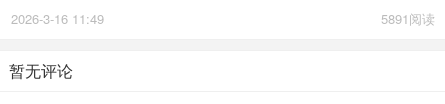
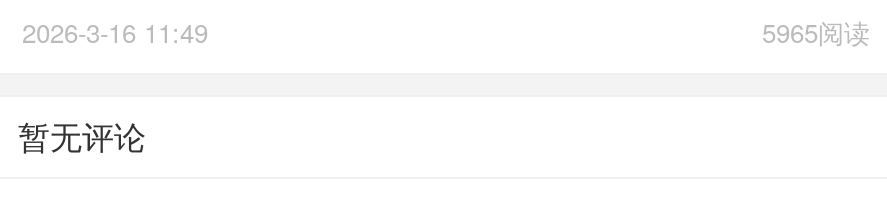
[381,9,435,28] 5891阅读 -> [762,13,870,51] 5965阅读

